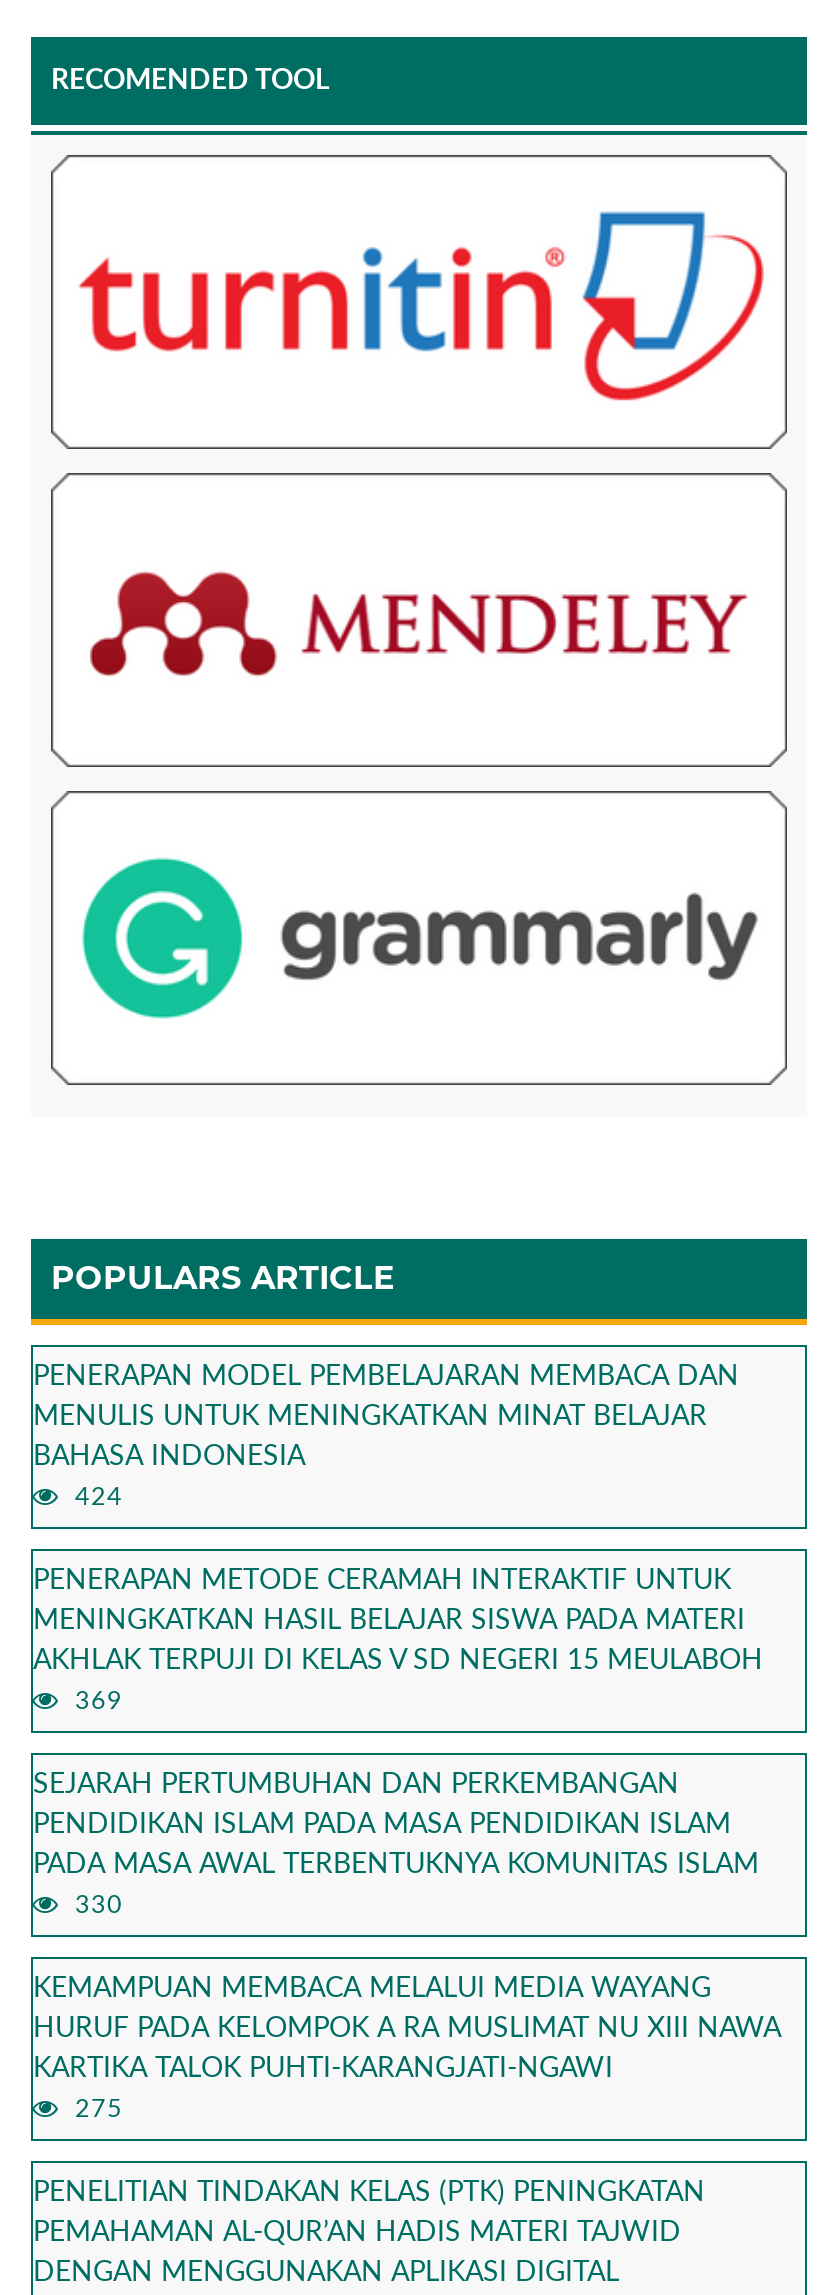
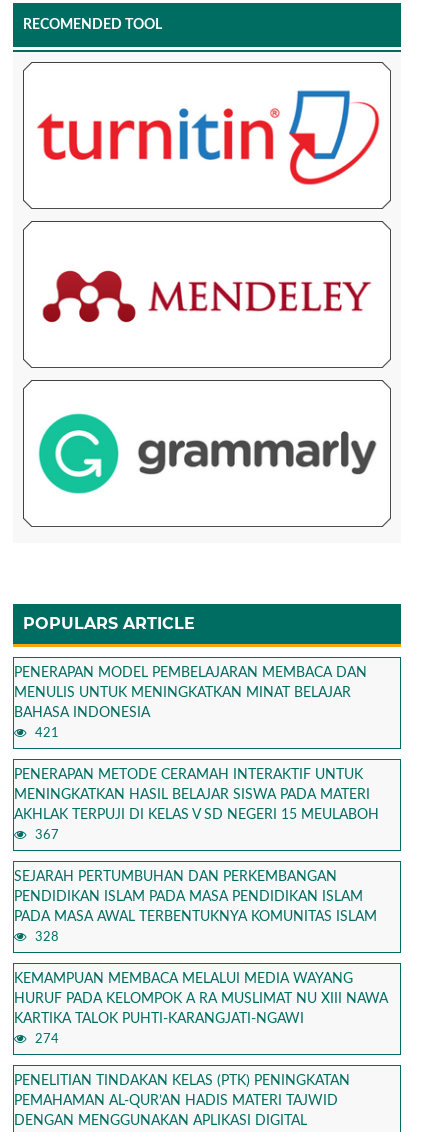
[69,1486,123,1510] 424 -> [32,727,59,739] 421
[69,1690,123,1714] 369 -> [32,829,59,841] 367
[69,1894,123,1918] 330 -> [32,931,59,943] 328
[69,2098,123,2122] 275 -> [32,1033,59,1045] 274

